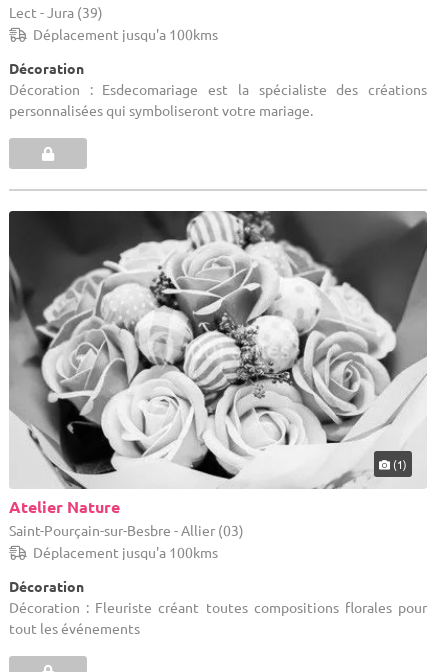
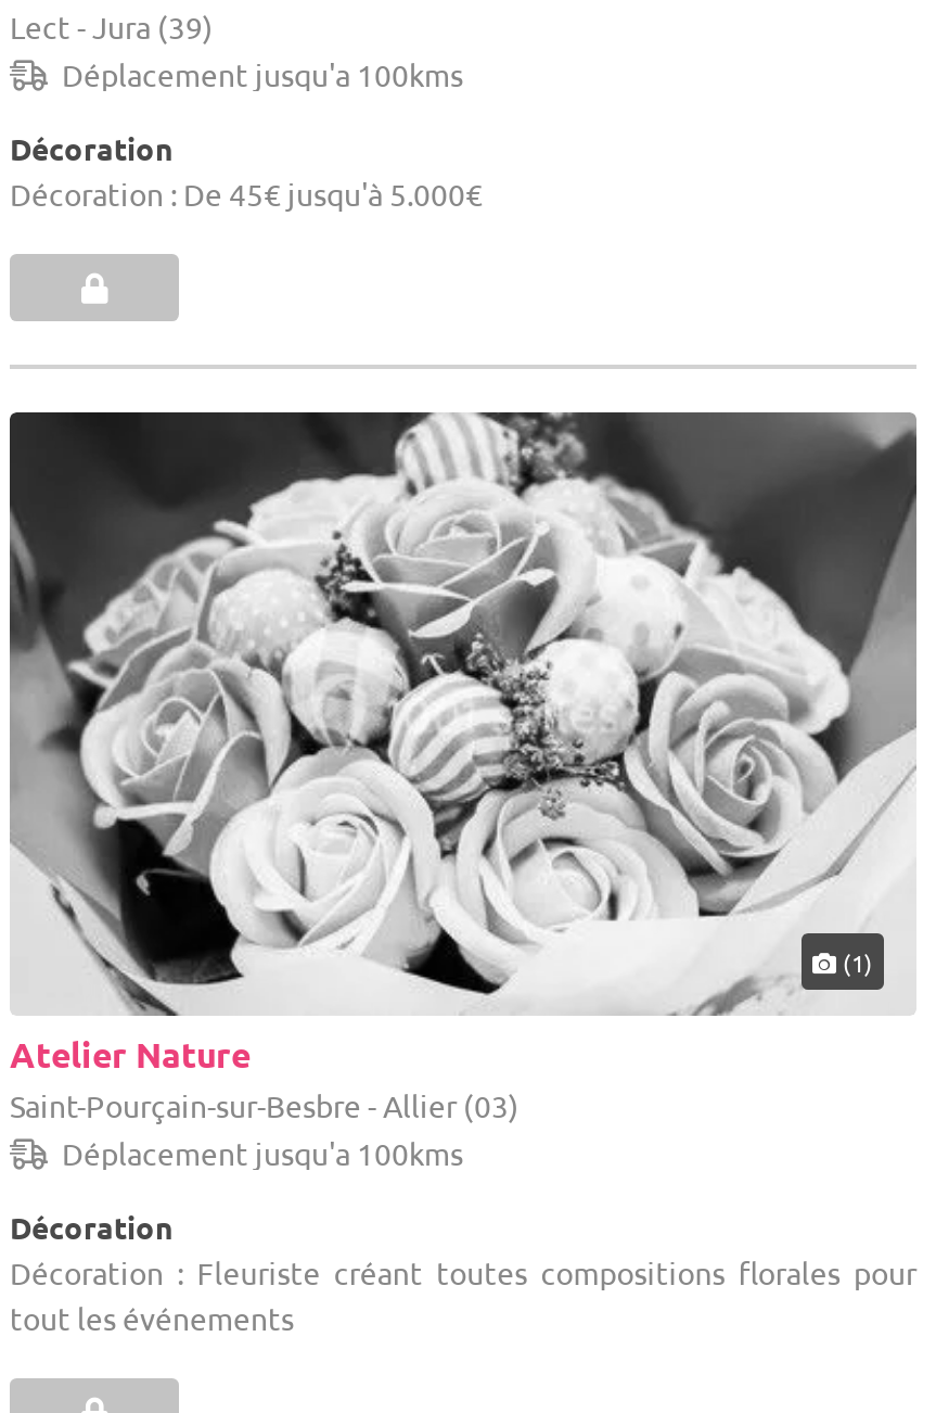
[9,80,427,119] Décoration : Esdecomariage est la spécialiste des créations | personnalisées qui symboliseront votre mariage. -> [10,173,483,212] Décoration : De 45€ jusqu'à 5.000€

